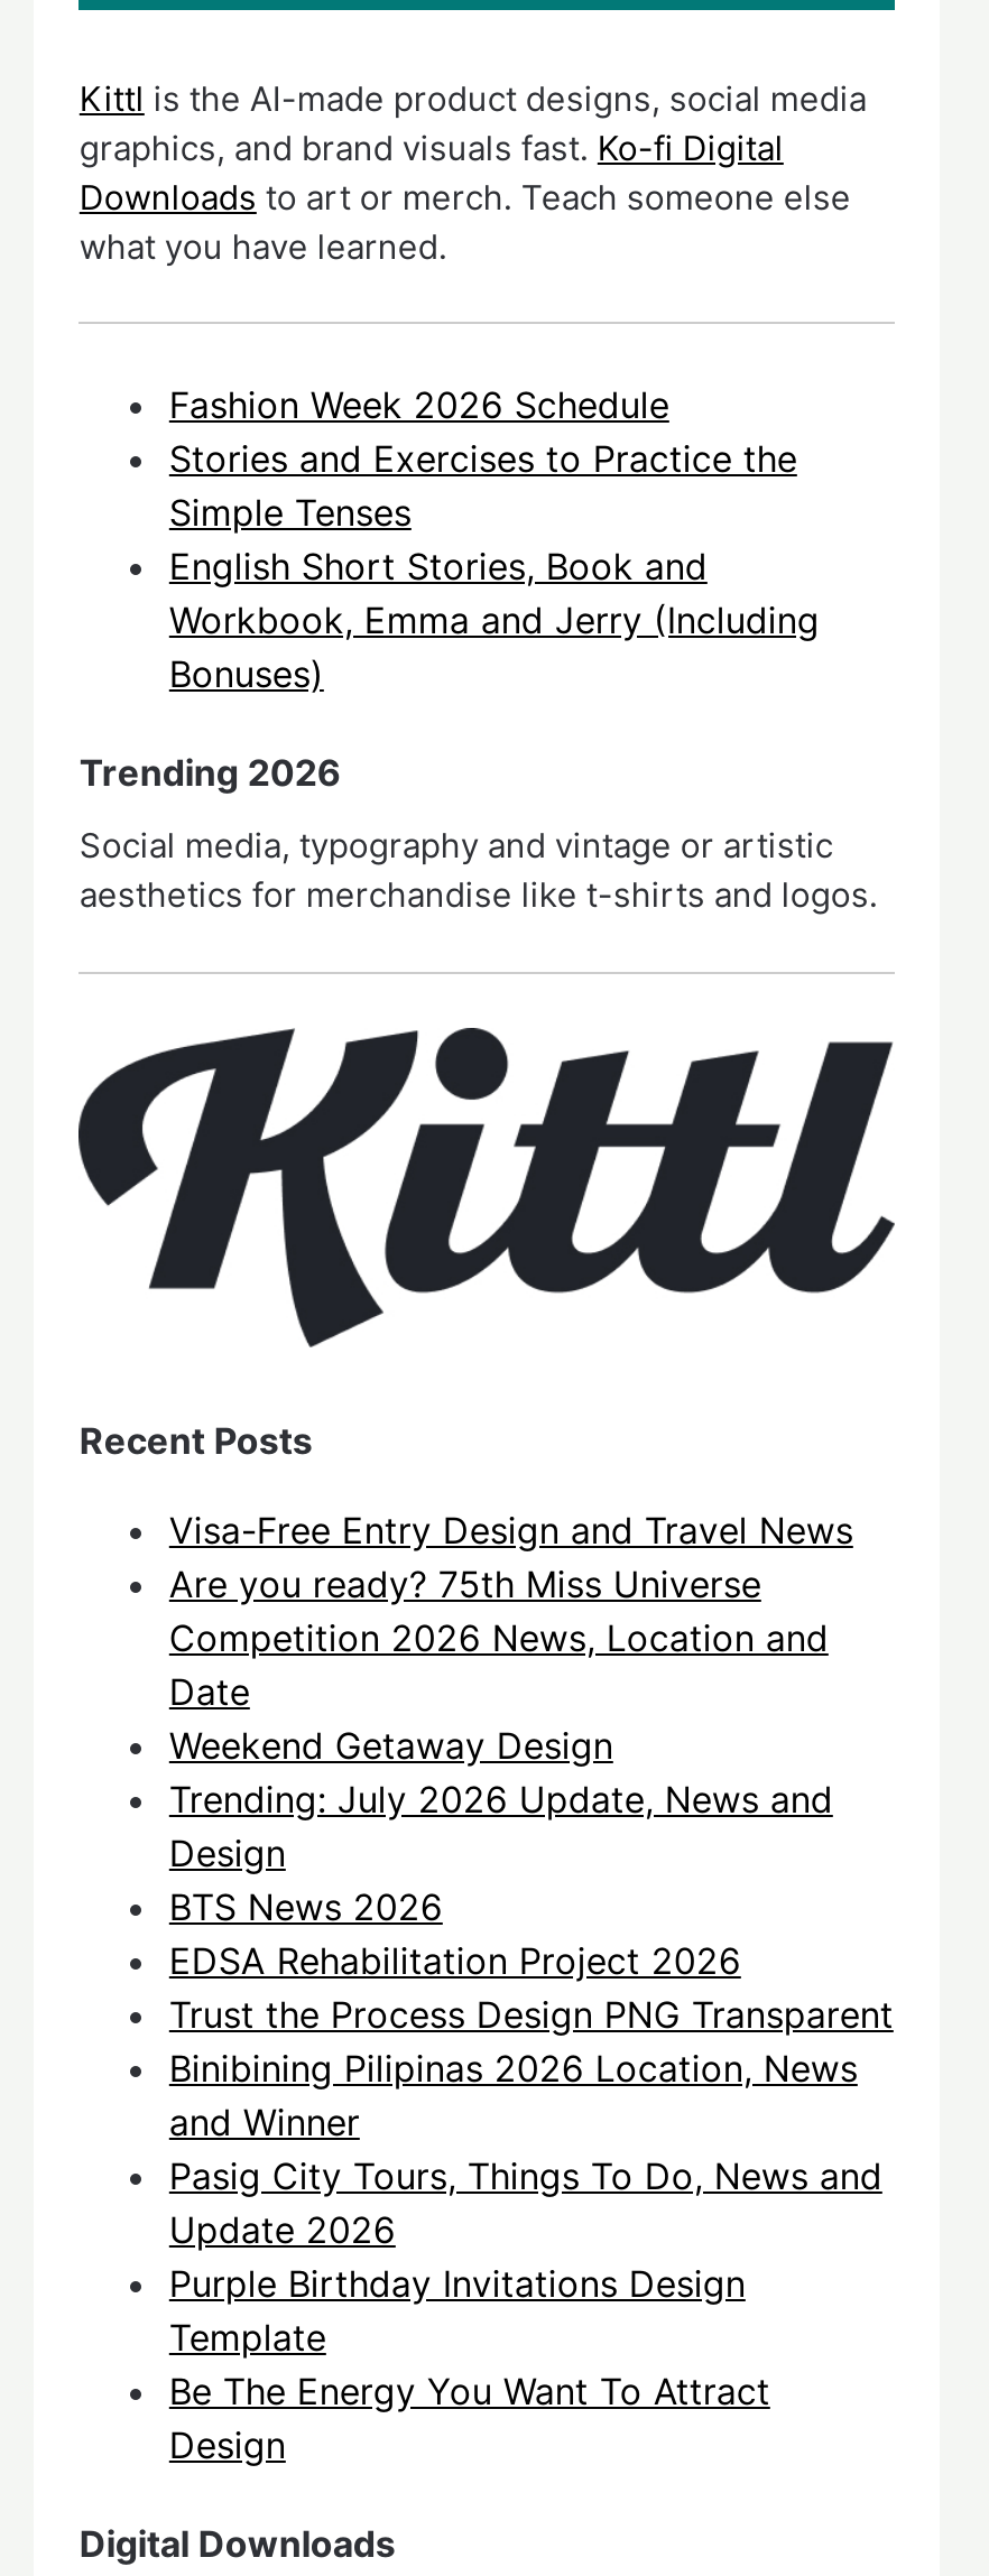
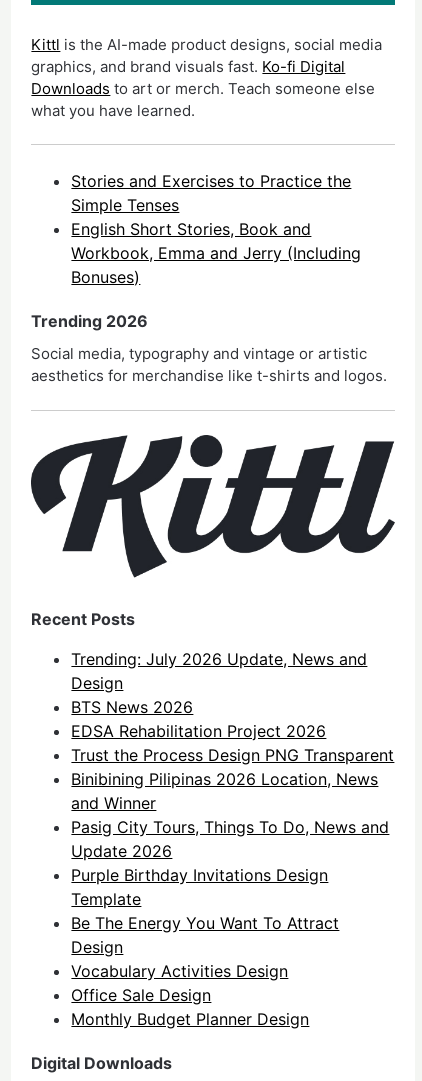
[169,383,669,428] Fashion Week 2026 Schedule -> none
[169,1507,853,1768] Visa-Free Entry Design and Travel News | Are you ready? 75th Miss Universe | Competition 2026 News, Location and | Date | Weekend Getaway Design -> none
moved [169,1777,893,2467] -> [71,649,394,957]: Trending: July 2026 Update, News and | Design | BTS News 2026 | ... | Be The Energy You Want To Attract | Design
none -> [71,961,309,1029] Vocabulary Activities Design | Office Sale Design | Monthly Budget Planner Design

